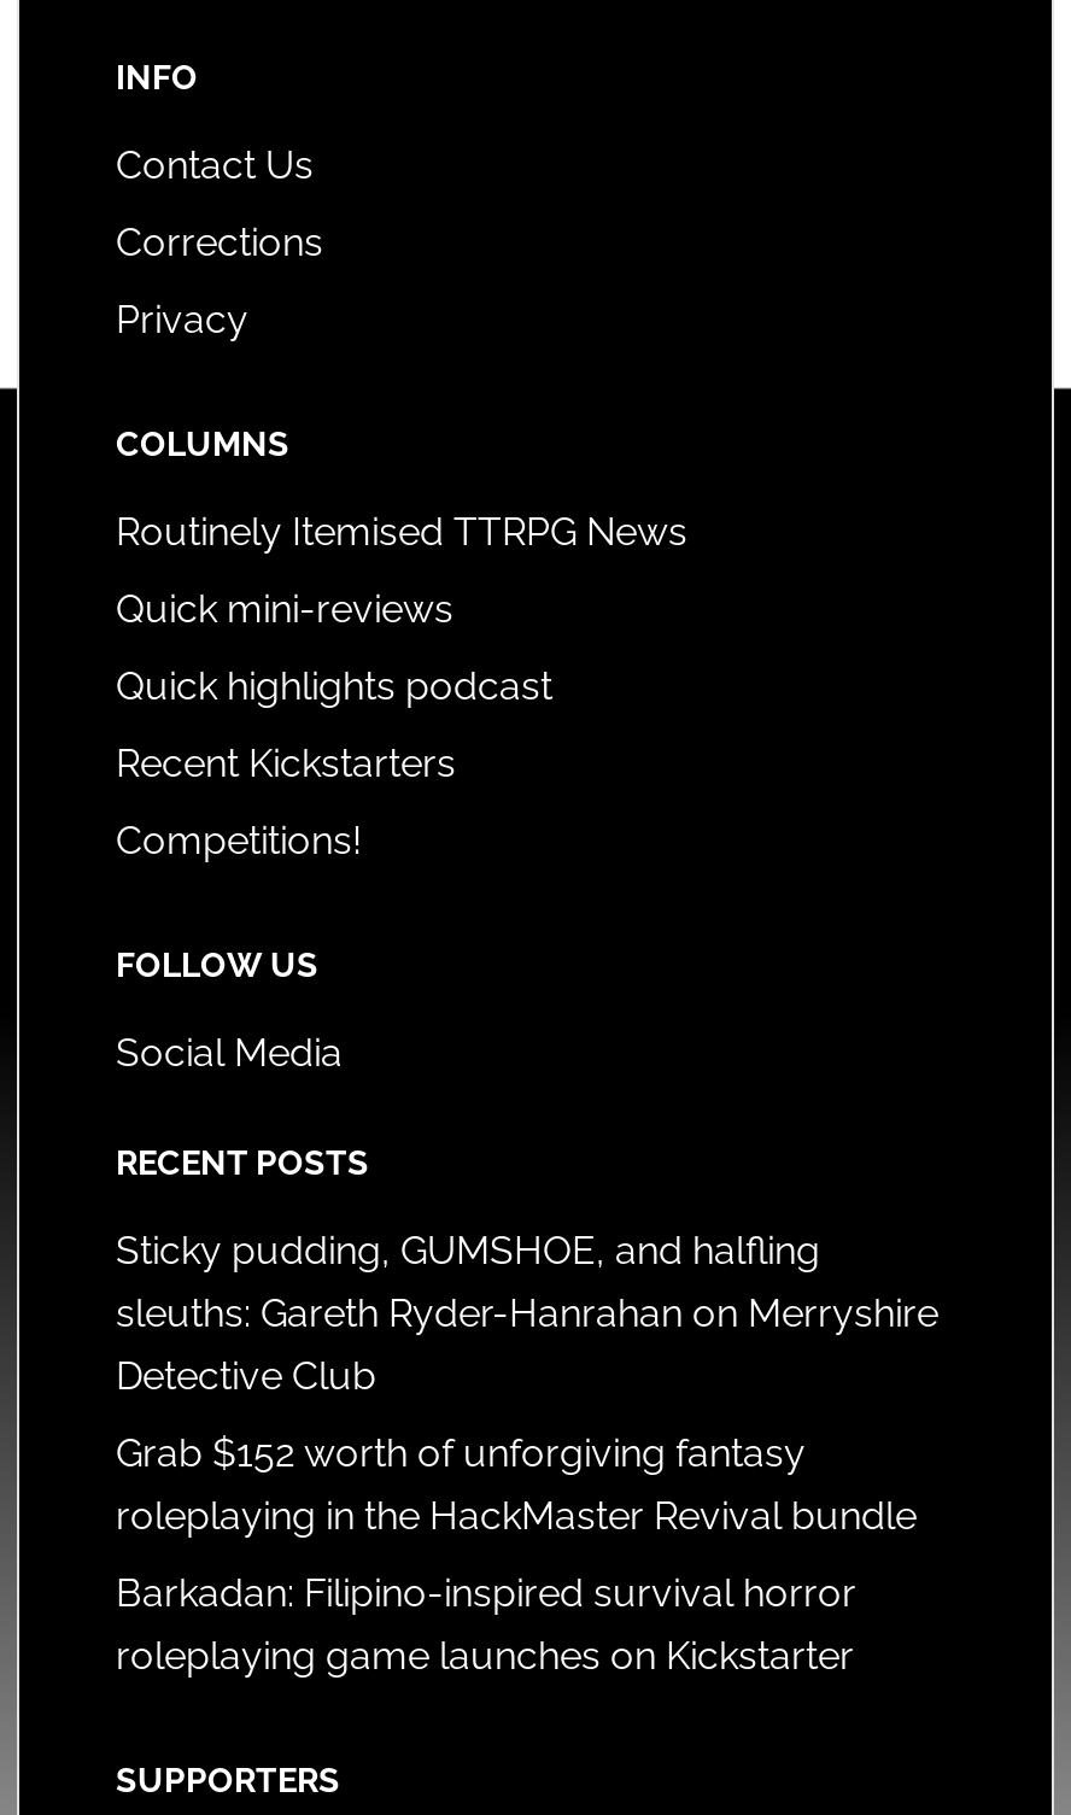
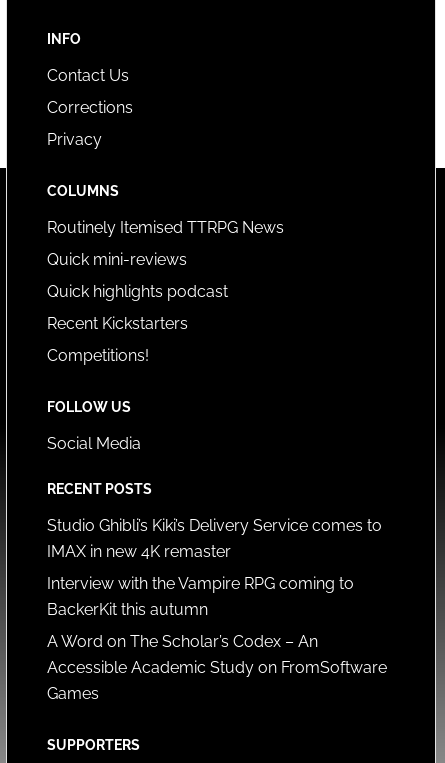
[116,1228,938,1399] Sticky pudding, GUMSHOE, and halfling | sleuths: Gareth Ryder-Hanrahan on Merryshire | Detective Club -> [47,516,382,561] Studio Ghibli’s Kiki’s Delivery Service comes to | IMAX in new 4K remaster
[116,1430,917,1539] Grab $152 worth of unforgiving fantasy | roleplaying in the HackMaster Revival bundle -> [47,574,354,619] Interview with the Vampire RPG coming to | BackerKit this autumn
[116,1570,856,1679] Barkadan: Filipino-inspired survival horror | roleplaying game launches on Kickstarter -> [47,632,387,703] A Word on The Scholar’s Codex – An | Accessible Academic Study on FromSoftware | Games

